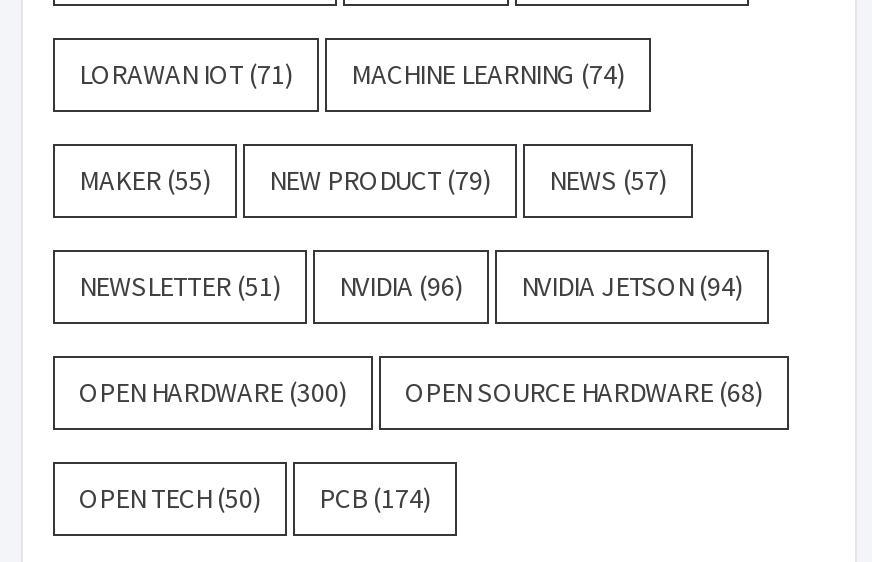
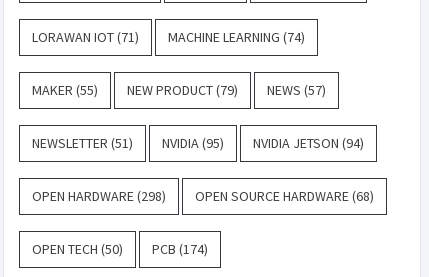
[79,268,743,304] NEWSLETTER (51) NVIDIA (96) NVIDIA JETSON (94) -> [32,134,364,152] NEWSLETTER (51) NVIDIA (95) NVIDIA JETSON (94)
[79,374,347,410] OPEN HARDWARE (300) -> [32,187,166,205] OPEN HARDWARE (298)

